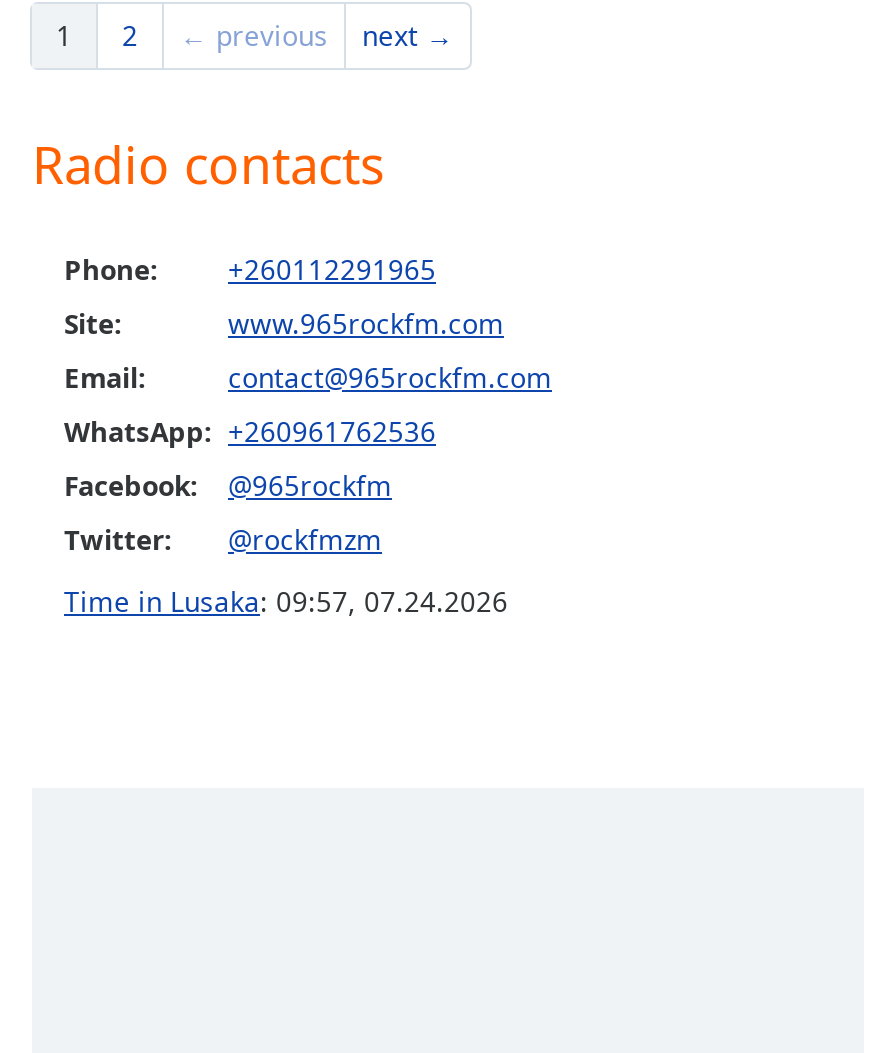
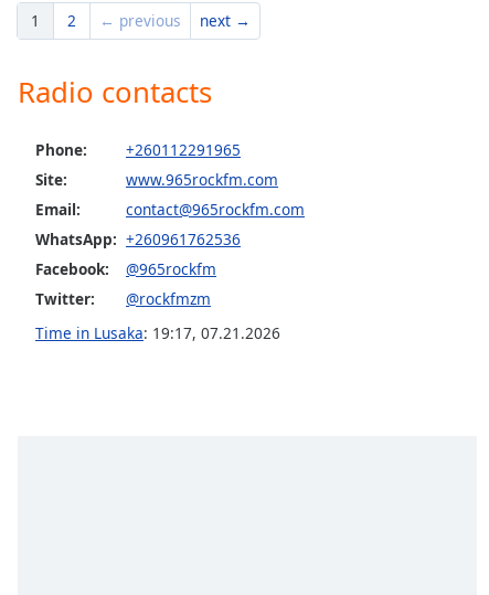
[64,581,508,619] Time in Lusaka: 09:57, 07.24.2026 -> [35,322,280,343] Time in Lusaka: 19:17, 07.21.2026

